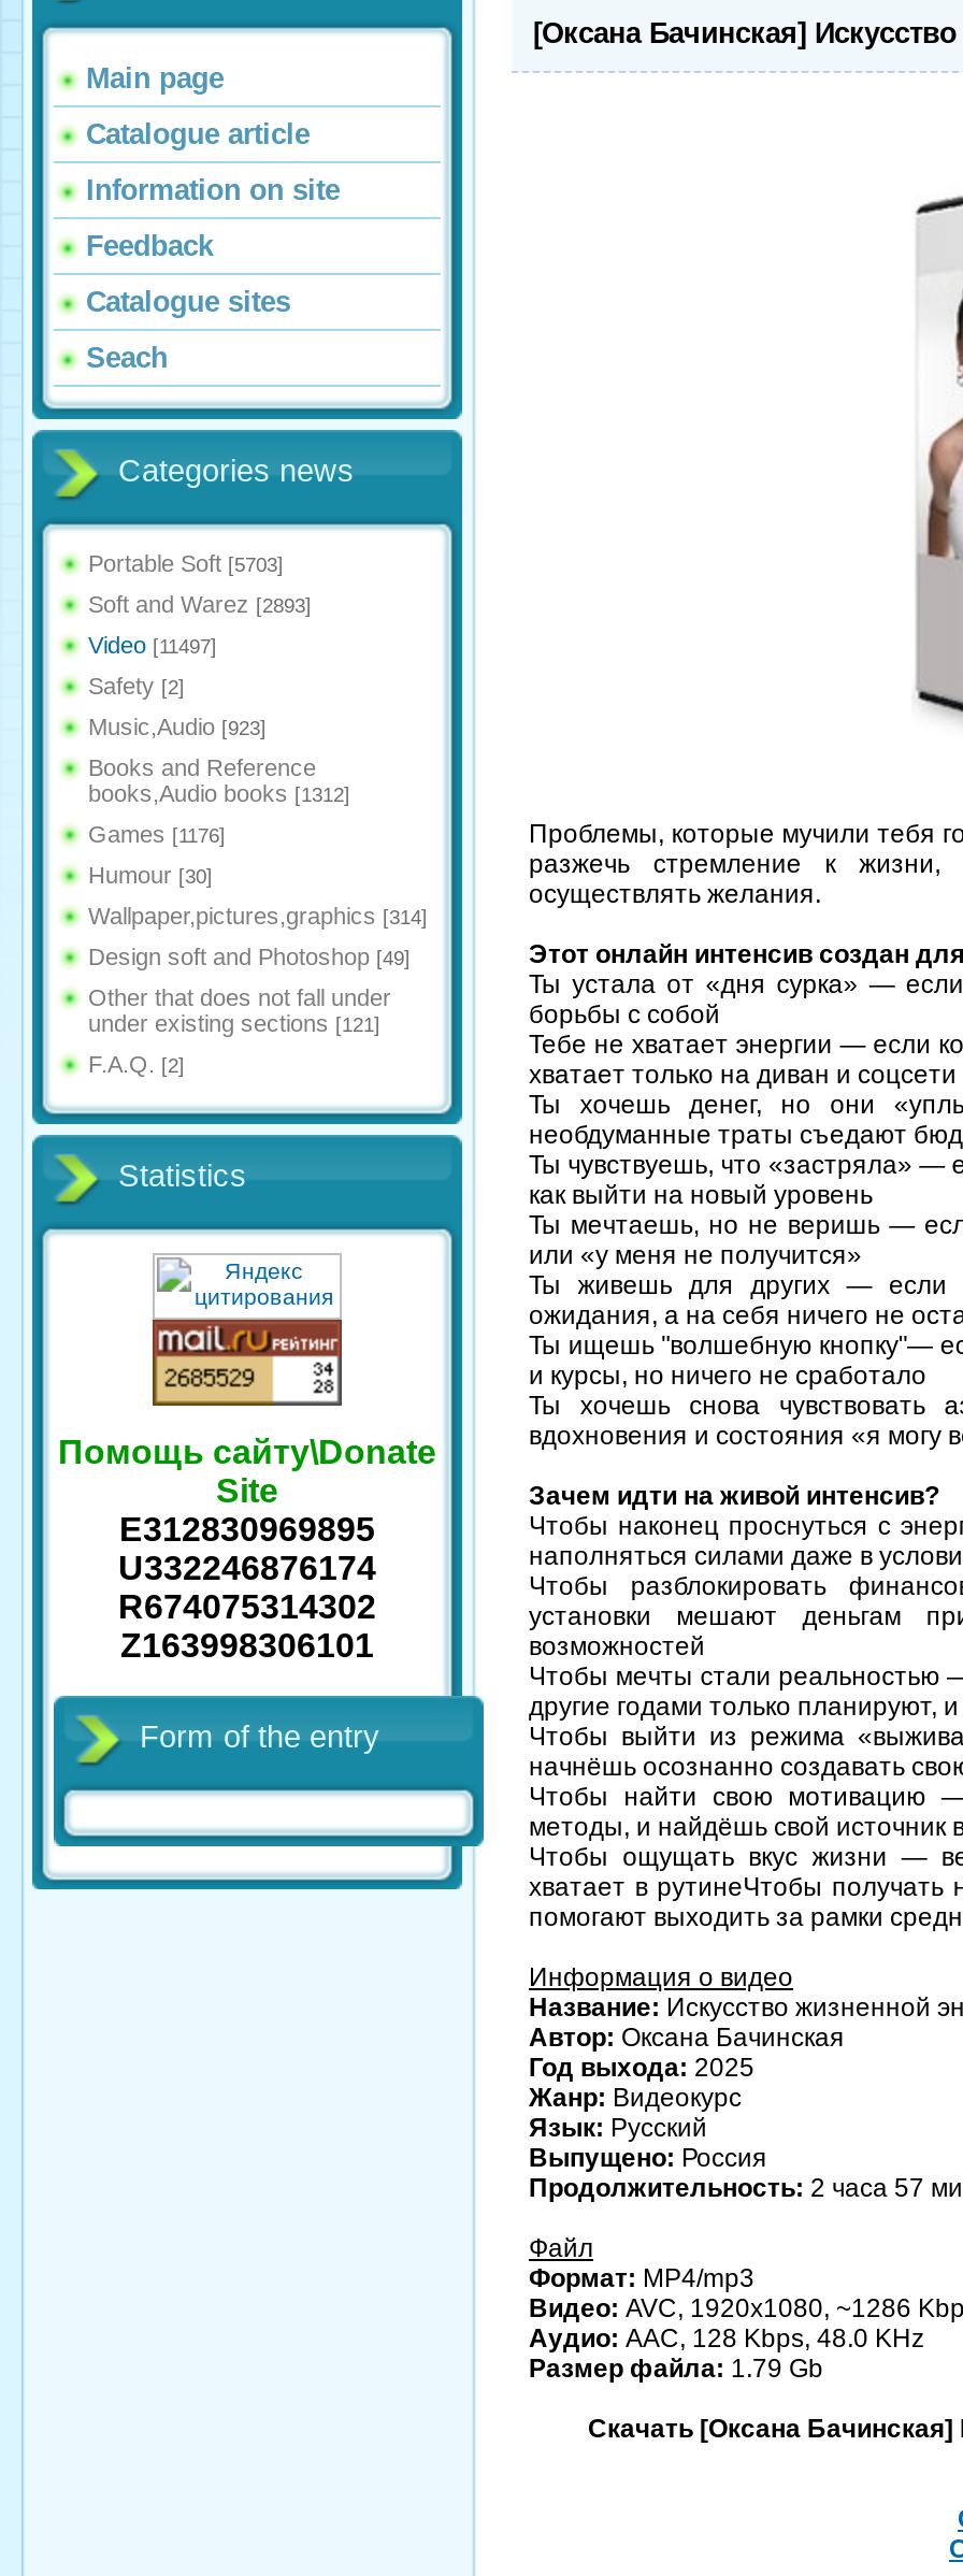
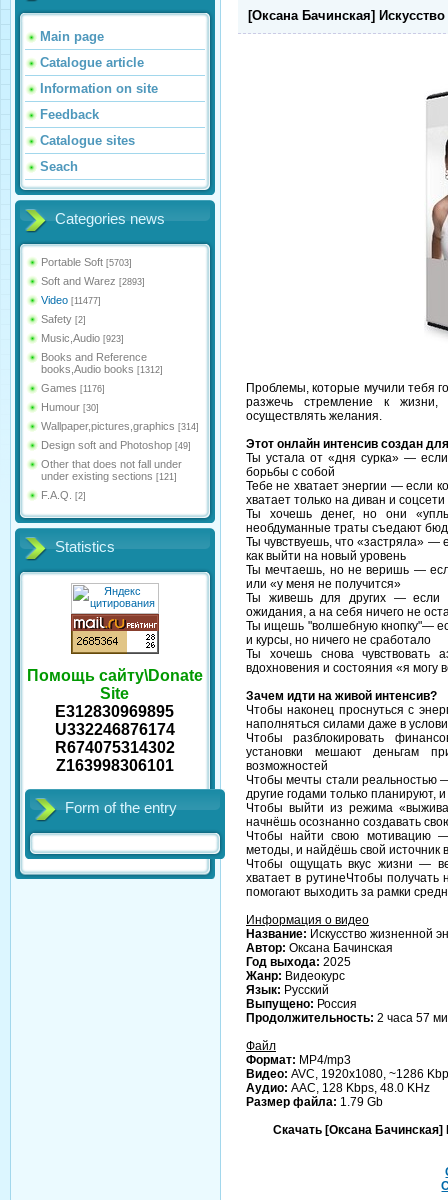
[88,632,217,658] Video [11497] -> [41,294,101,306] Video [11477]

